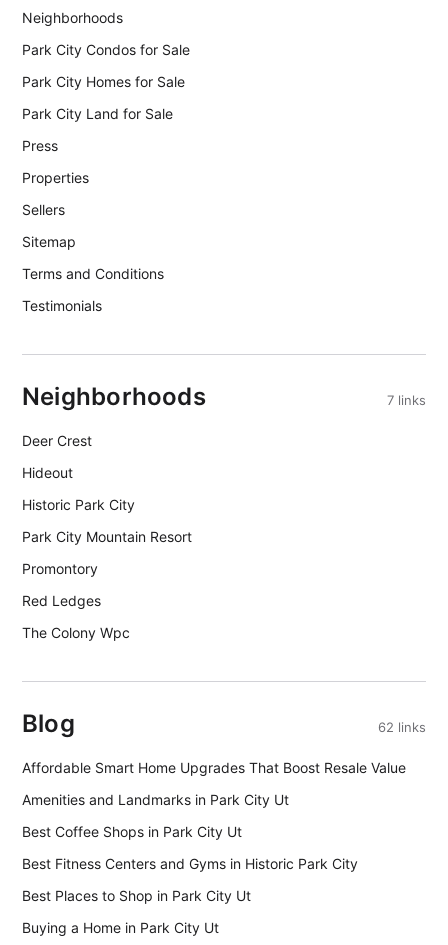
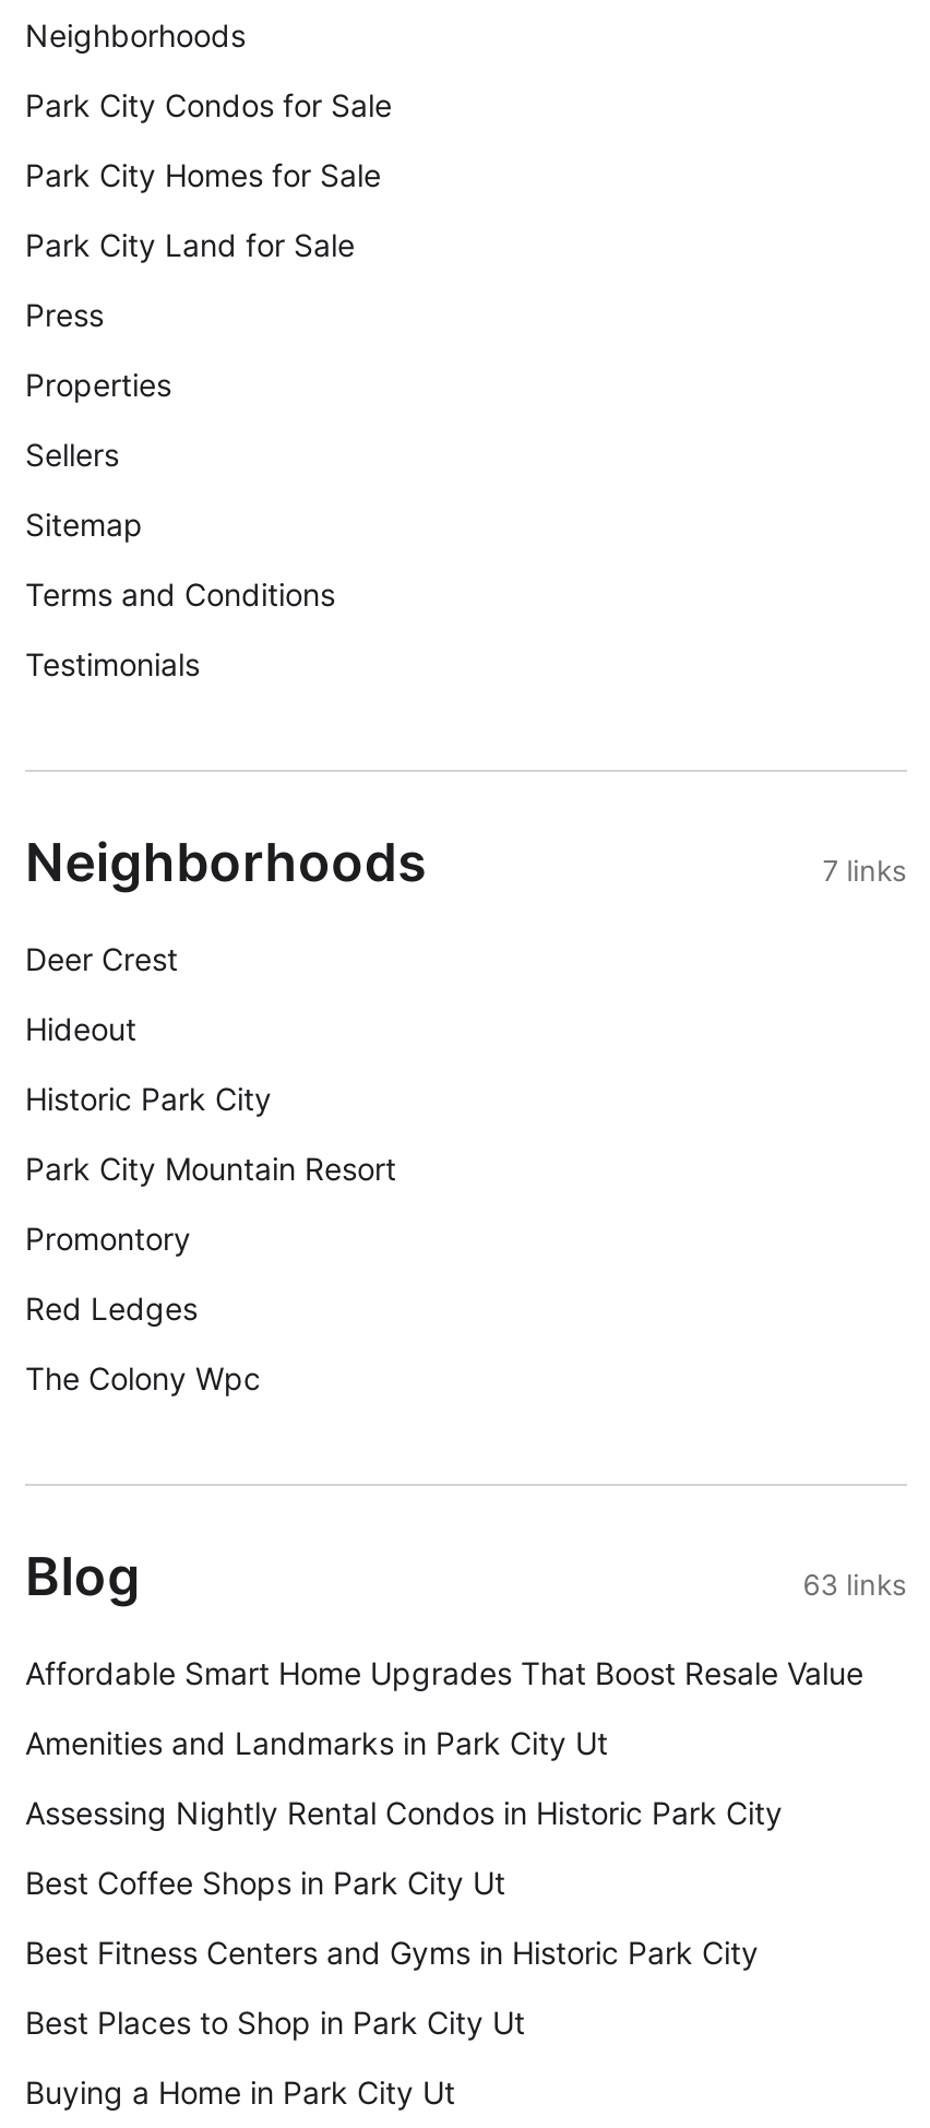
[378,719,426,735] 62 links -> [803,1567,907,1602] 63 links
none -> [25,1794,783,1831] Assessing Nightly Rental Condos in Historic Park City

